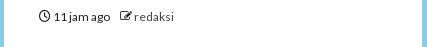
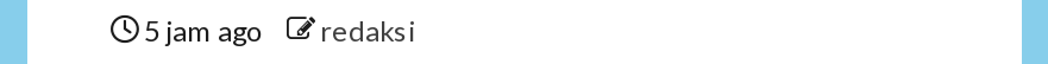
[51,9,174,24] 11 jam ago redaksi -> [139,13,415,48] 5 jam ago redaksi

